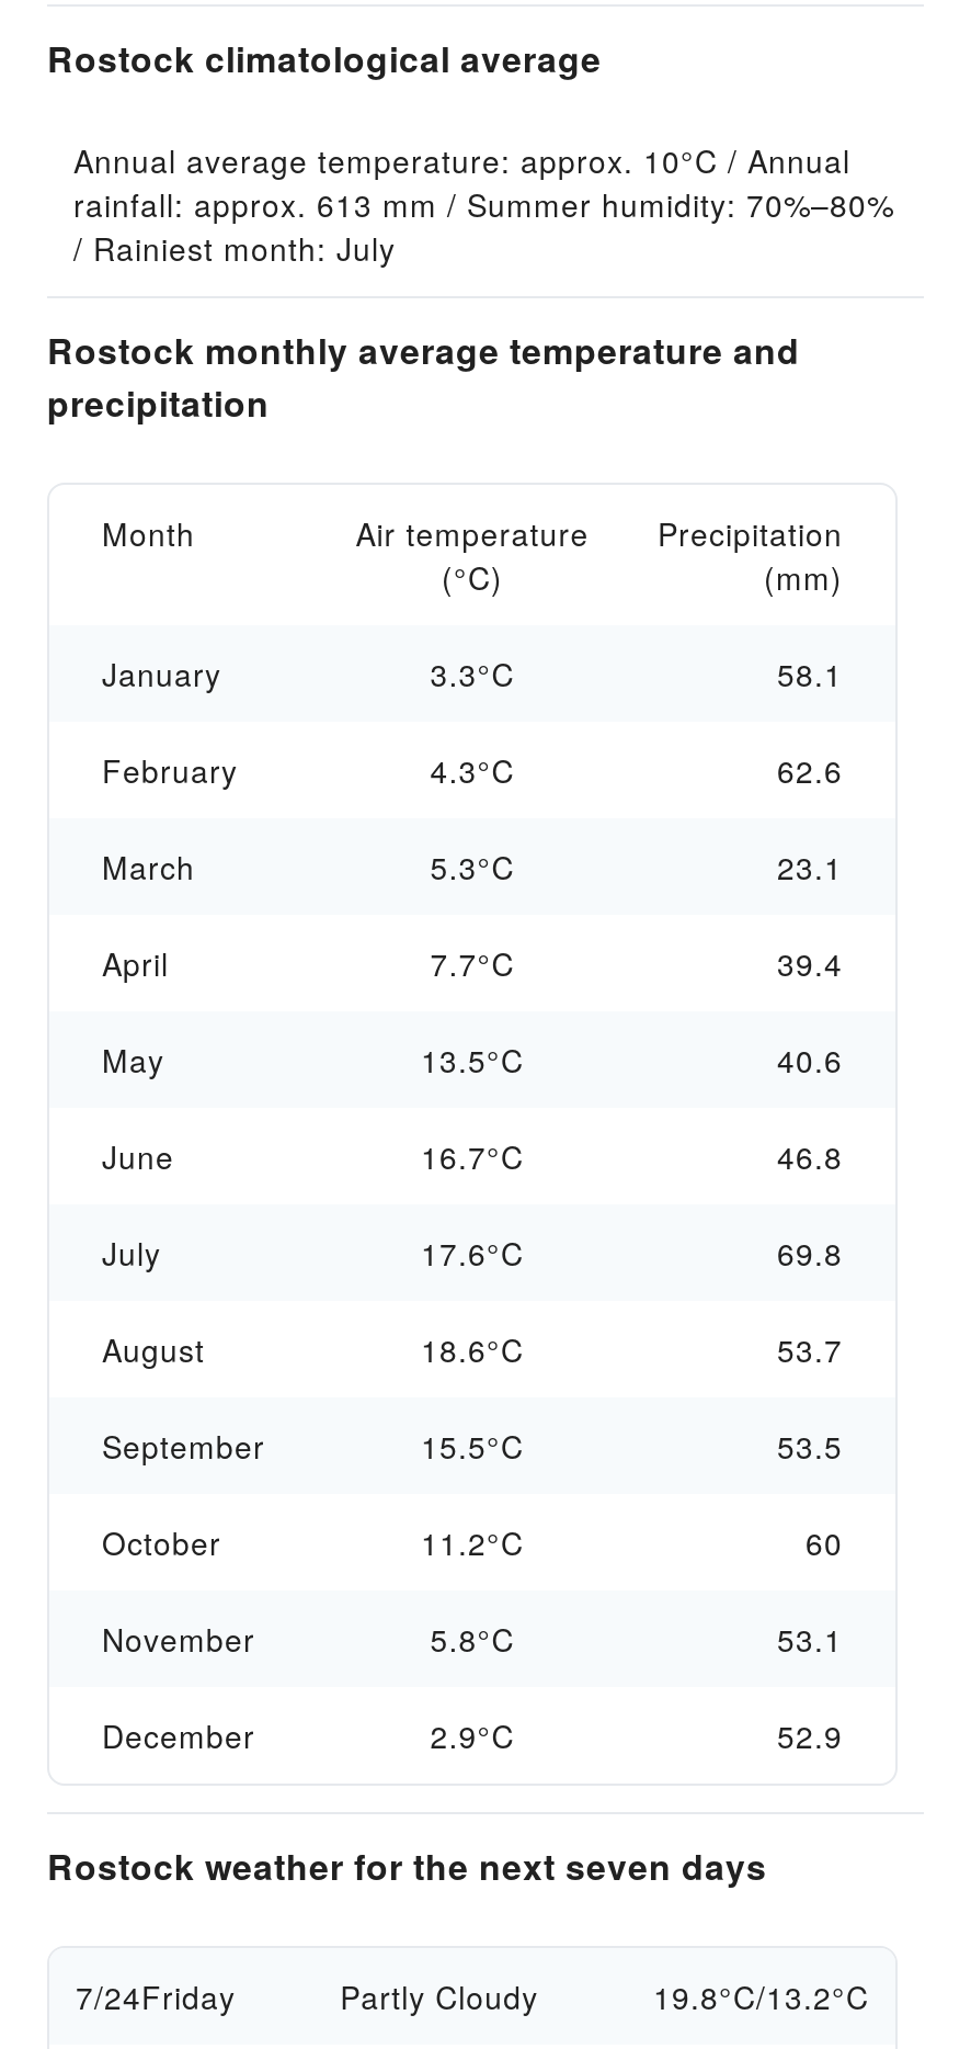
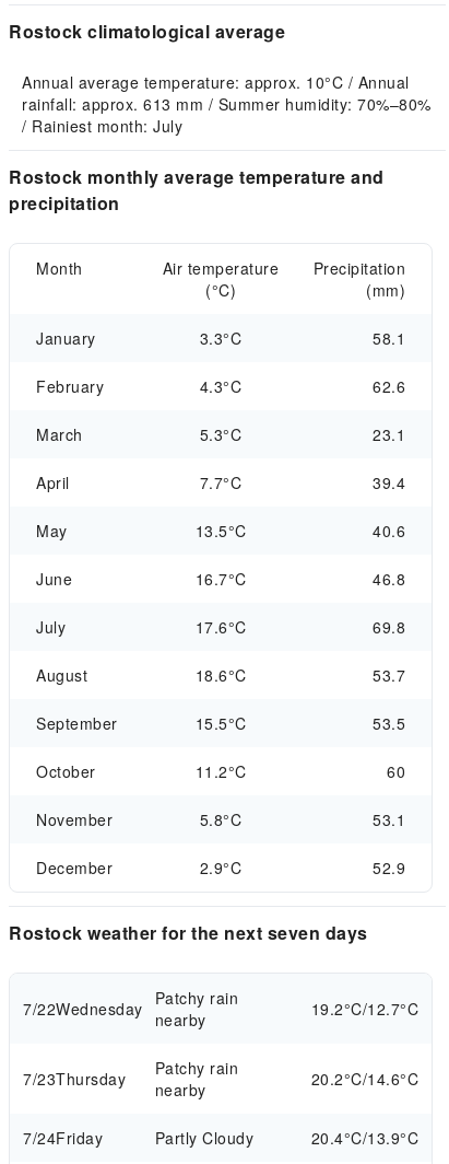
none -> [23,987,418,1101] 7/22Wednesday Patchy rain | nearby | 19.2°C/12.7°C | 7/23Thursday | Patchy rain | nearby | 20.2°C/14.6°C
[653,1974,869,2018] 19.8°C/13.2°C -> [311,1127,418,1149] 20.4°C/13.9°C

